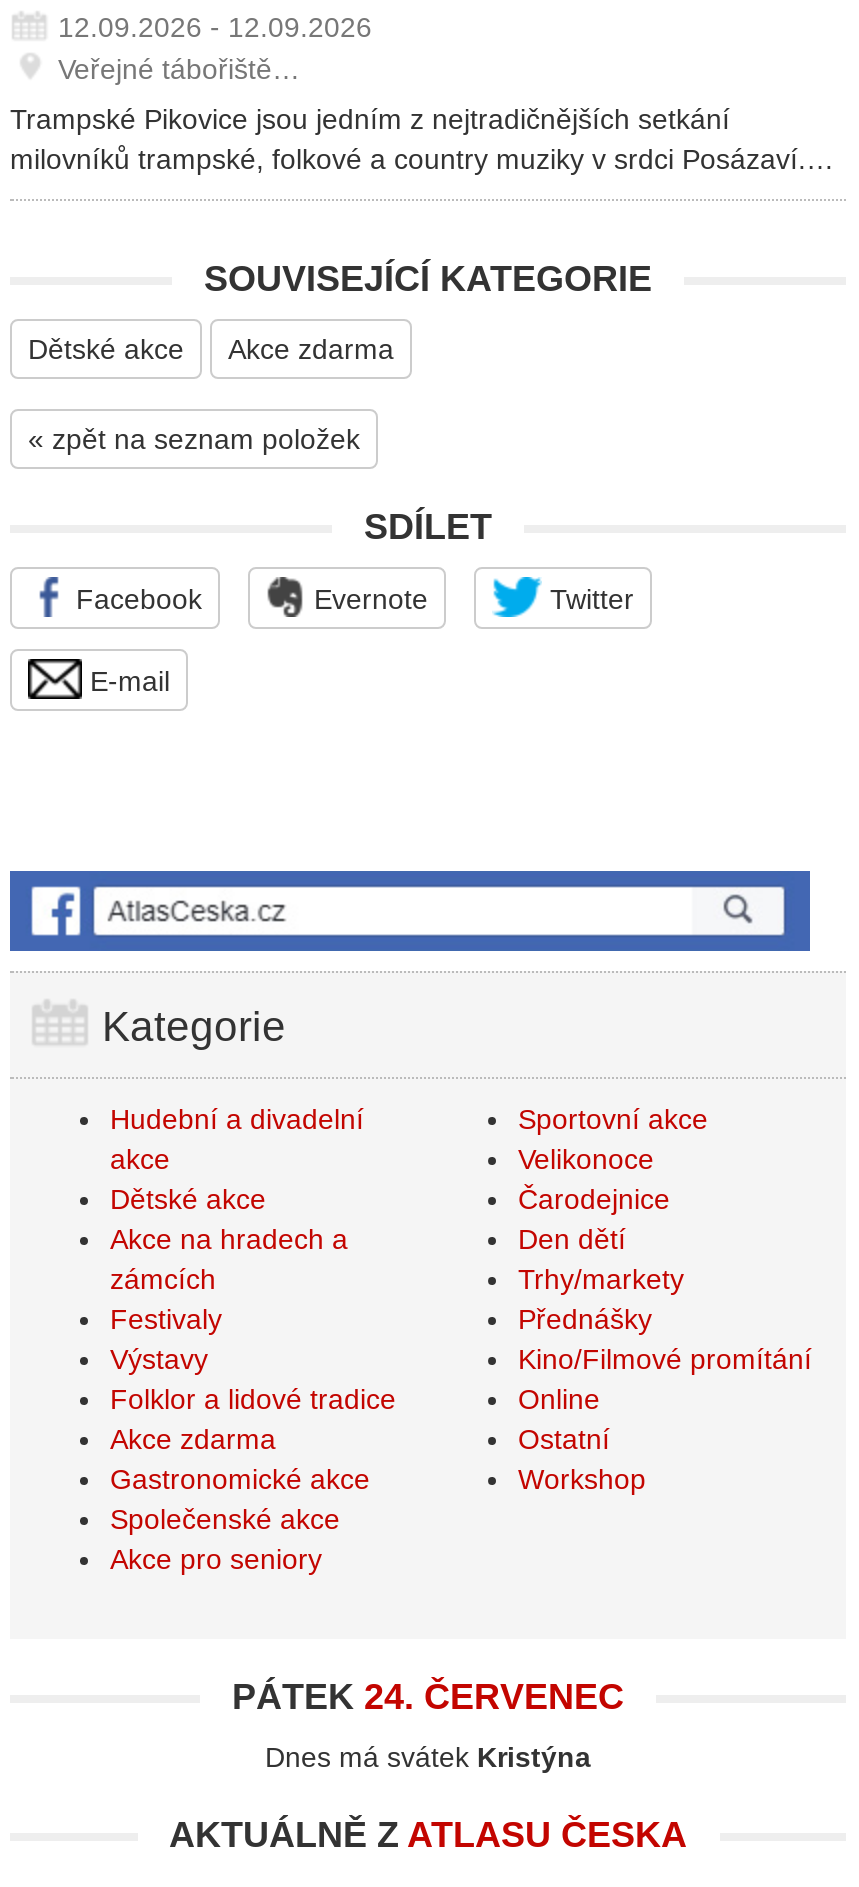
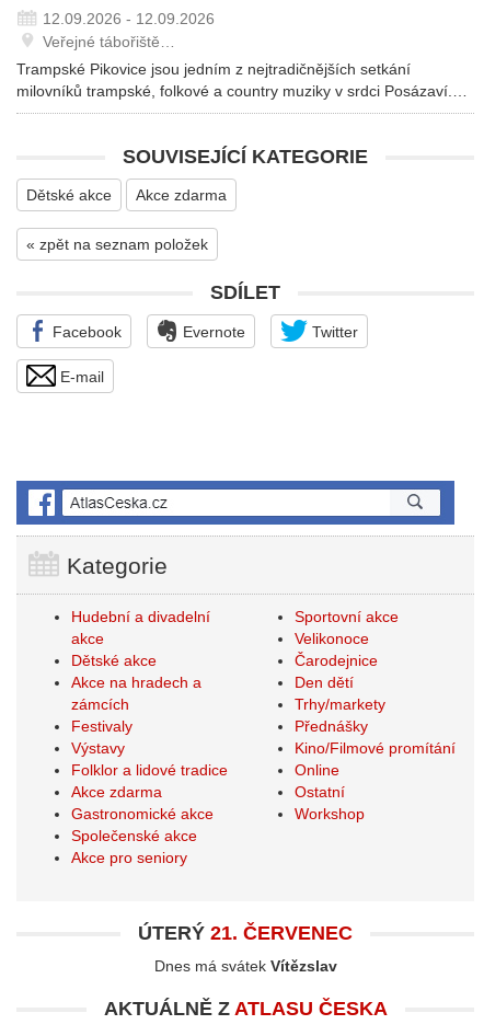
[232,1677,624,1717] PÁTEK 24. ČERVENEC -> [138,922,353,944] ÚTERÝ 21. ČERVENEC
[265,1741,591,1773] Dnes má svátek Kristýna -> [154,957,337,975] Dnes má svátek Vítězslav

